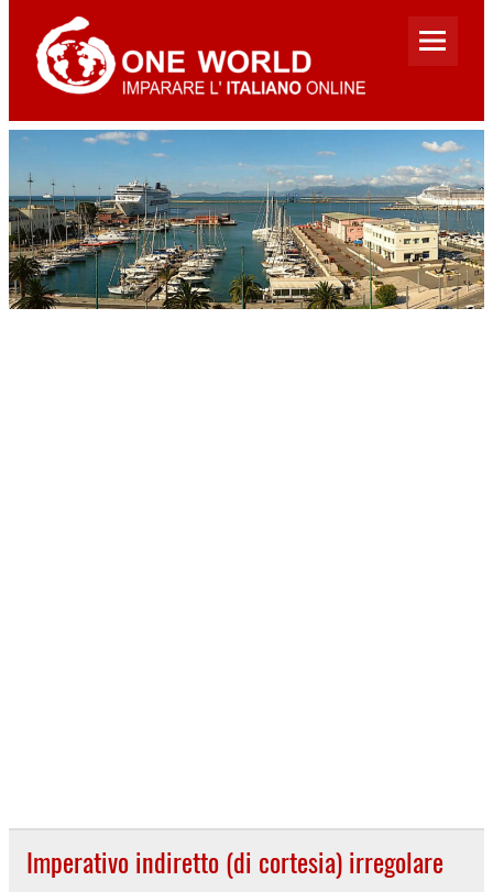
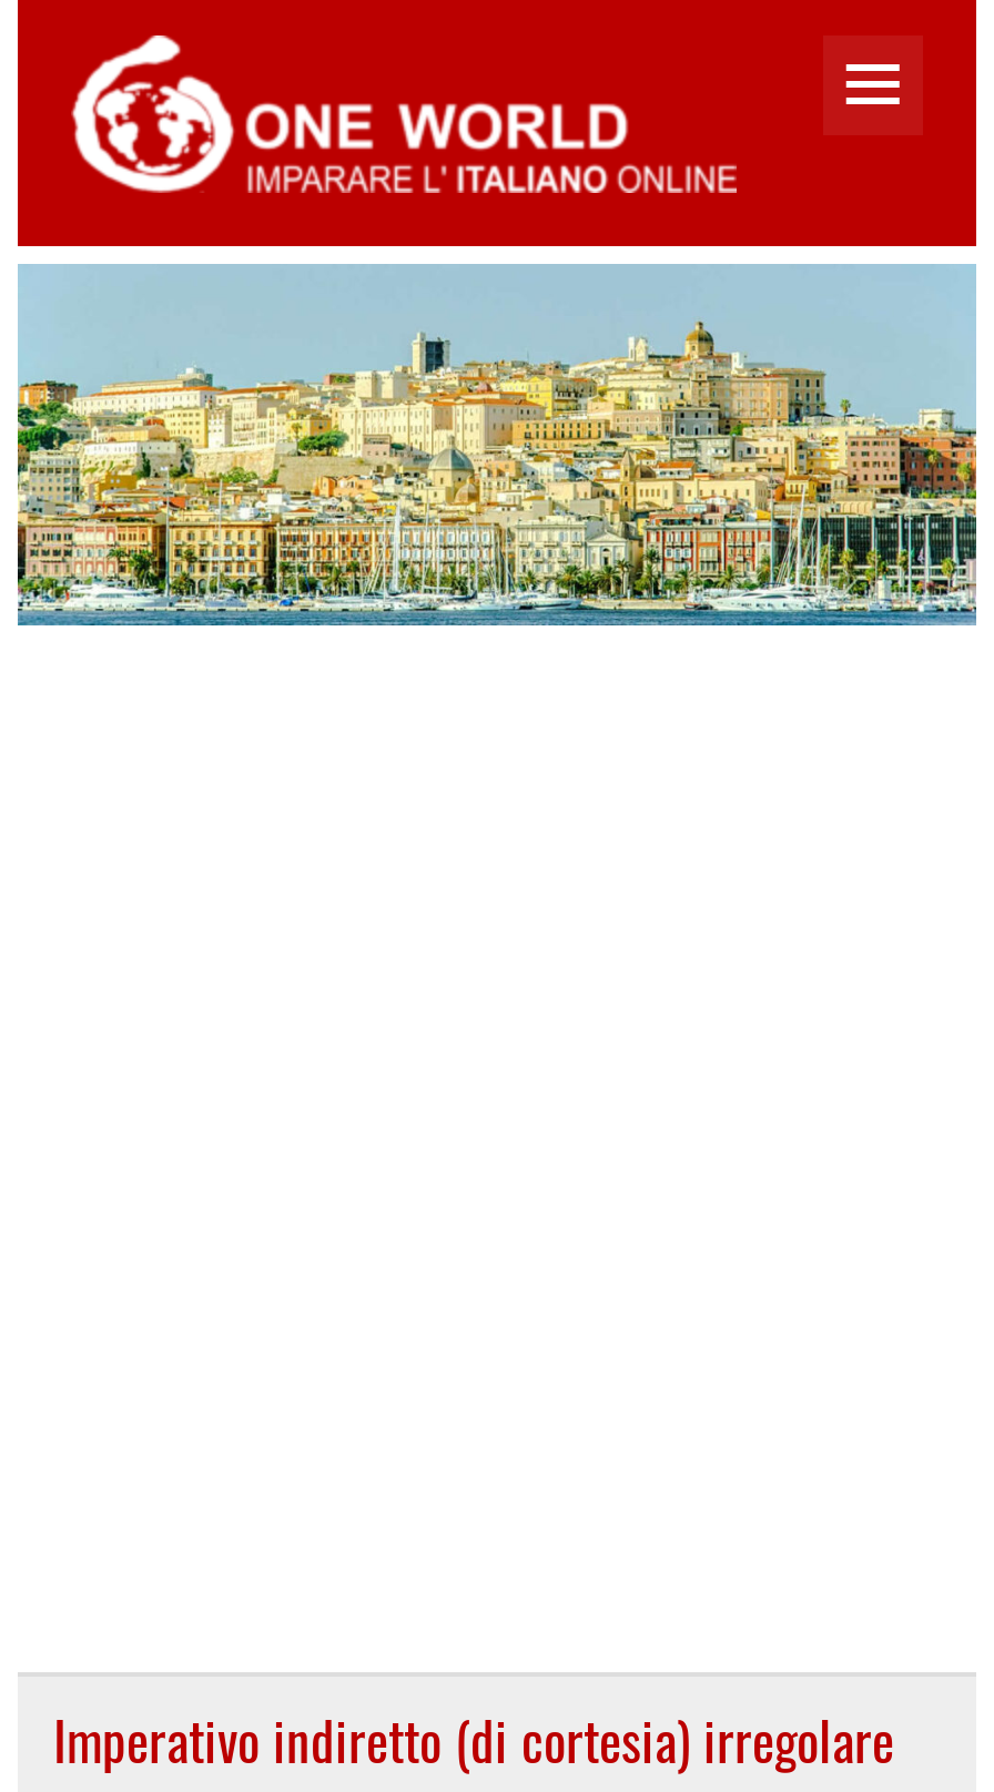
[8,130,485,310] [image] -> [16,266,978,628] [image]

